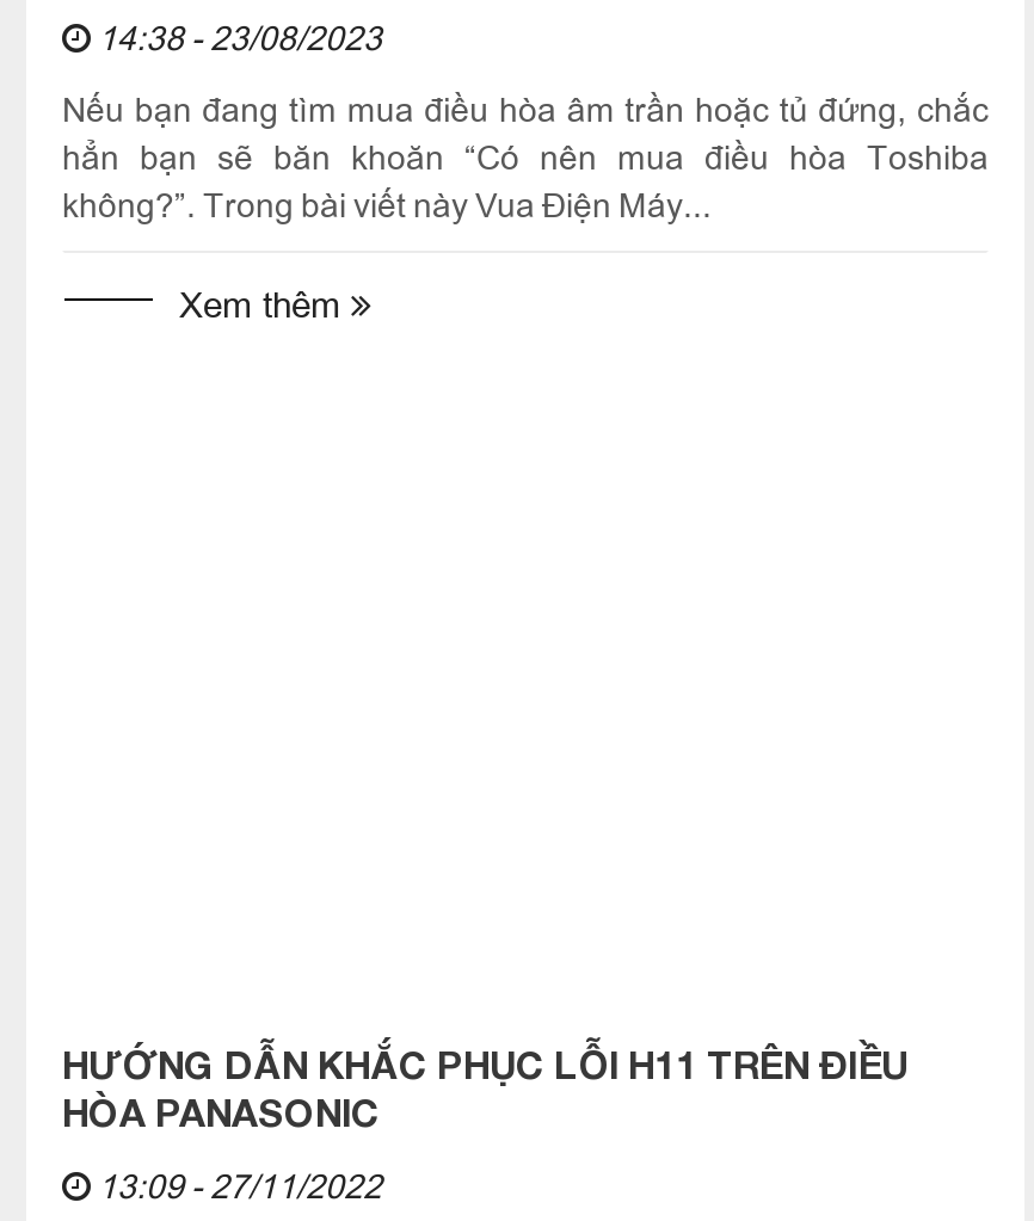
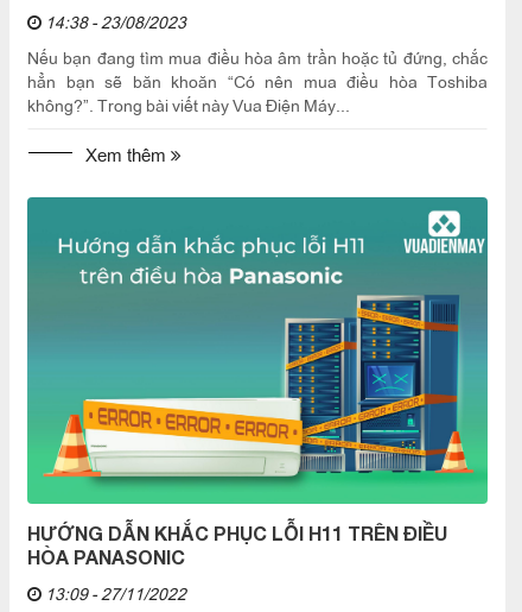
none -> [26,196,489,505] [image]

